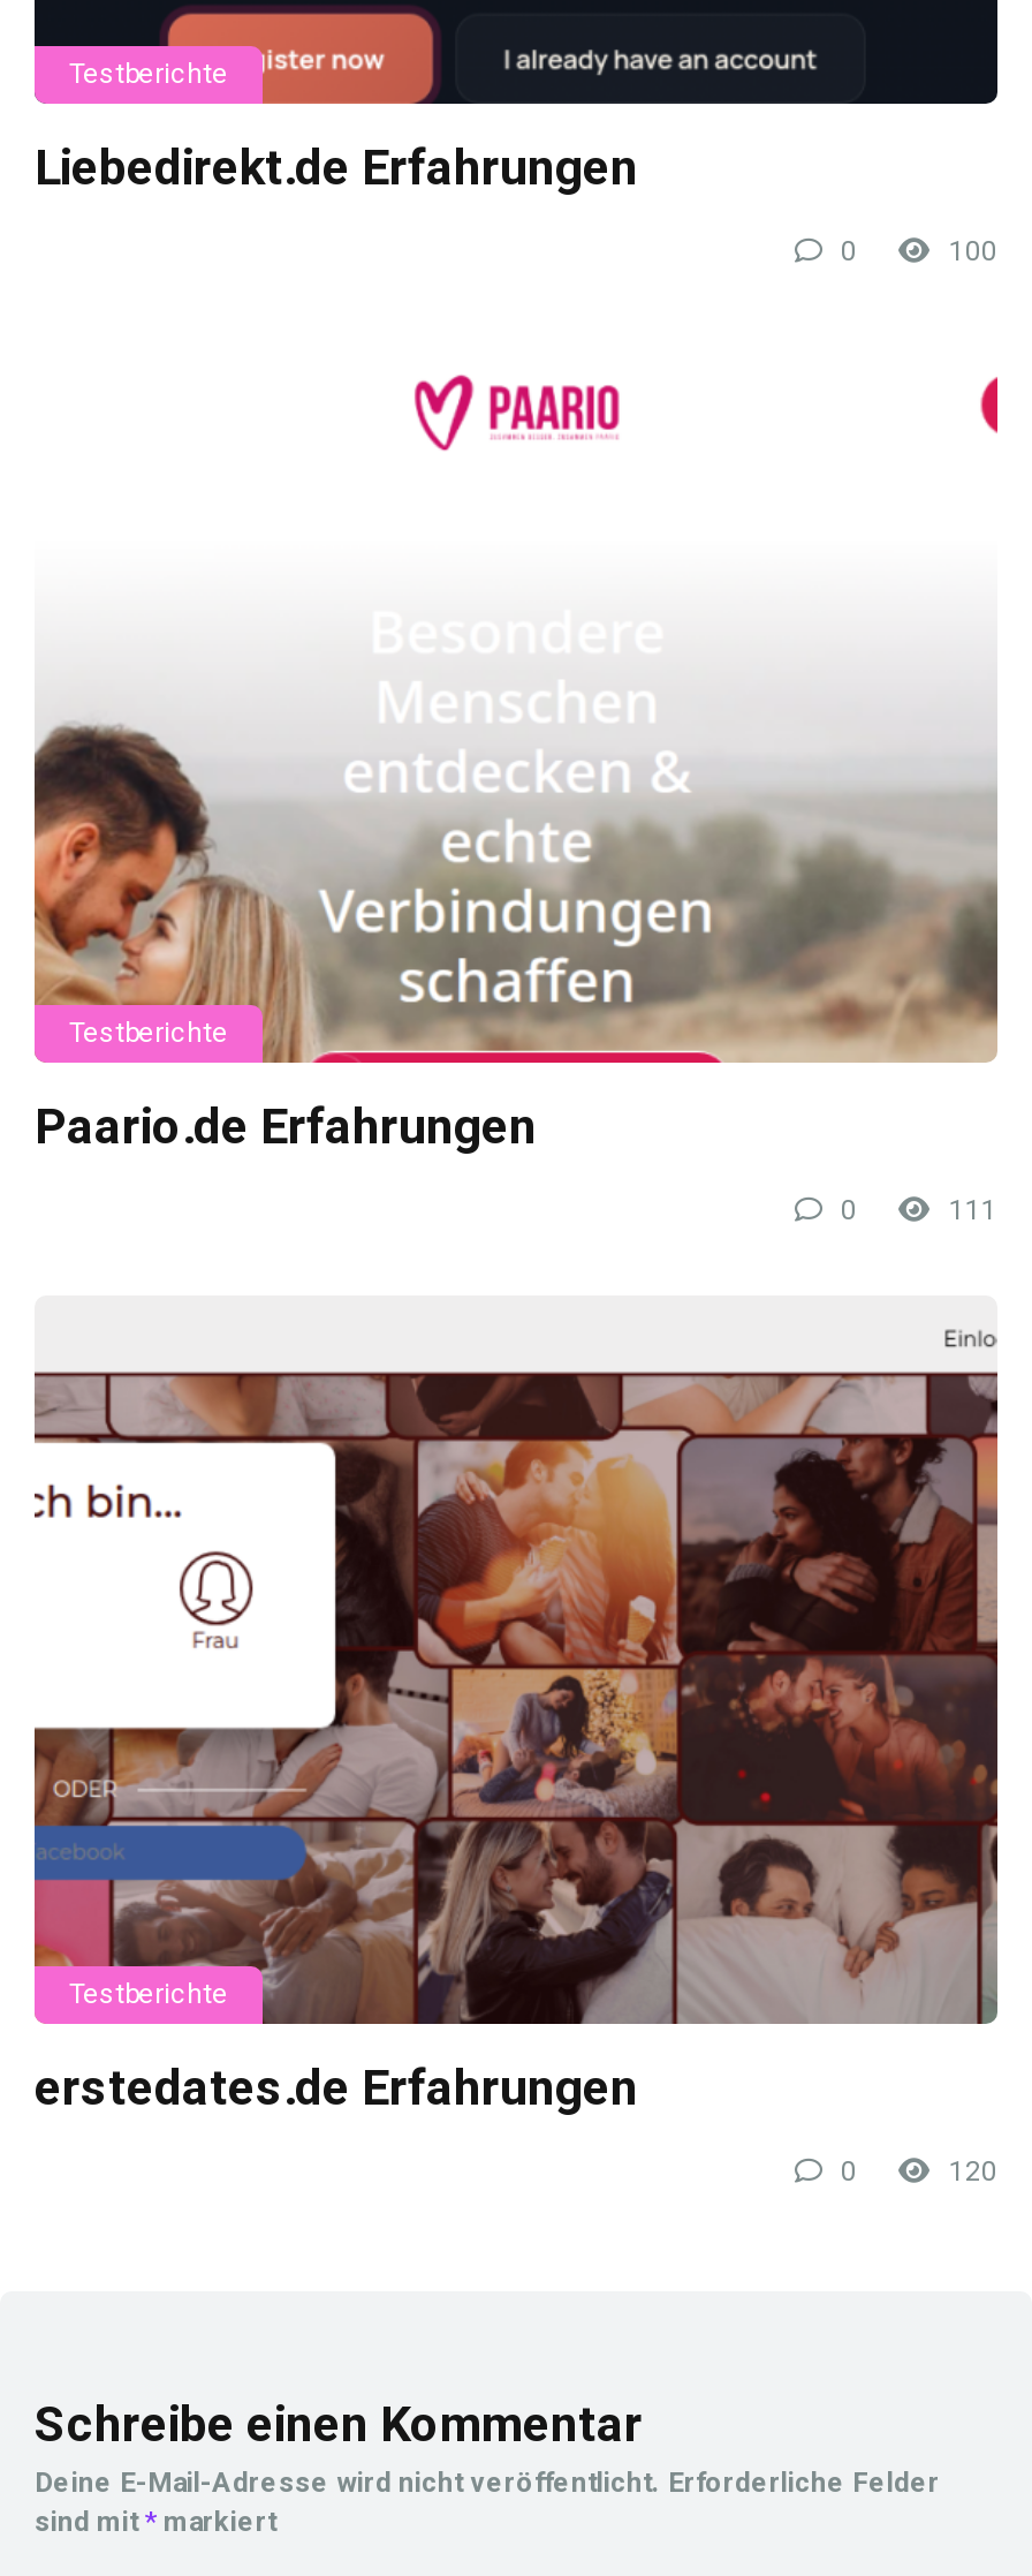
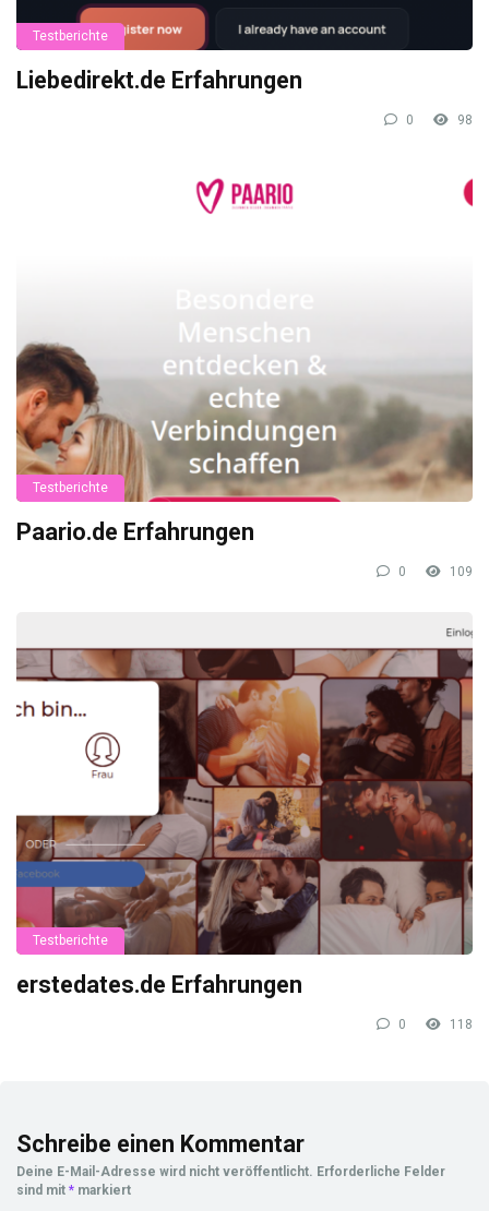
[942,235,997,267] 100 -> [454,112,473,127] 98
[942,1195,997,1227] 111 -> [446,564,473,580] 109
[942,2154,997,2187] 120 -> [446,1017,473,1033] 118

